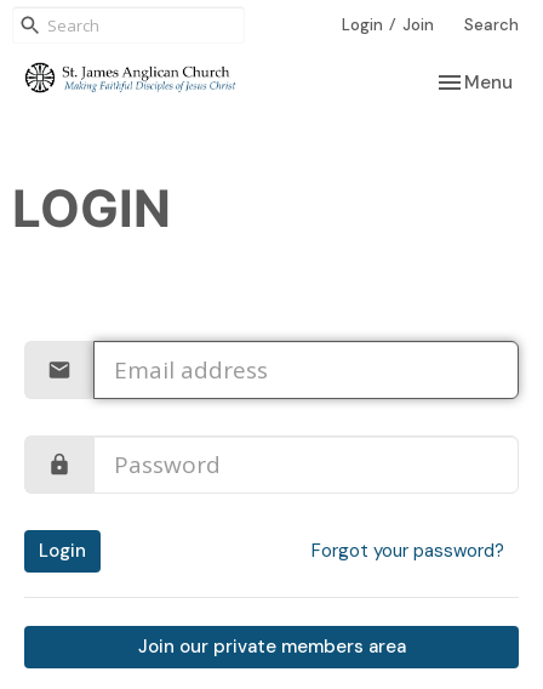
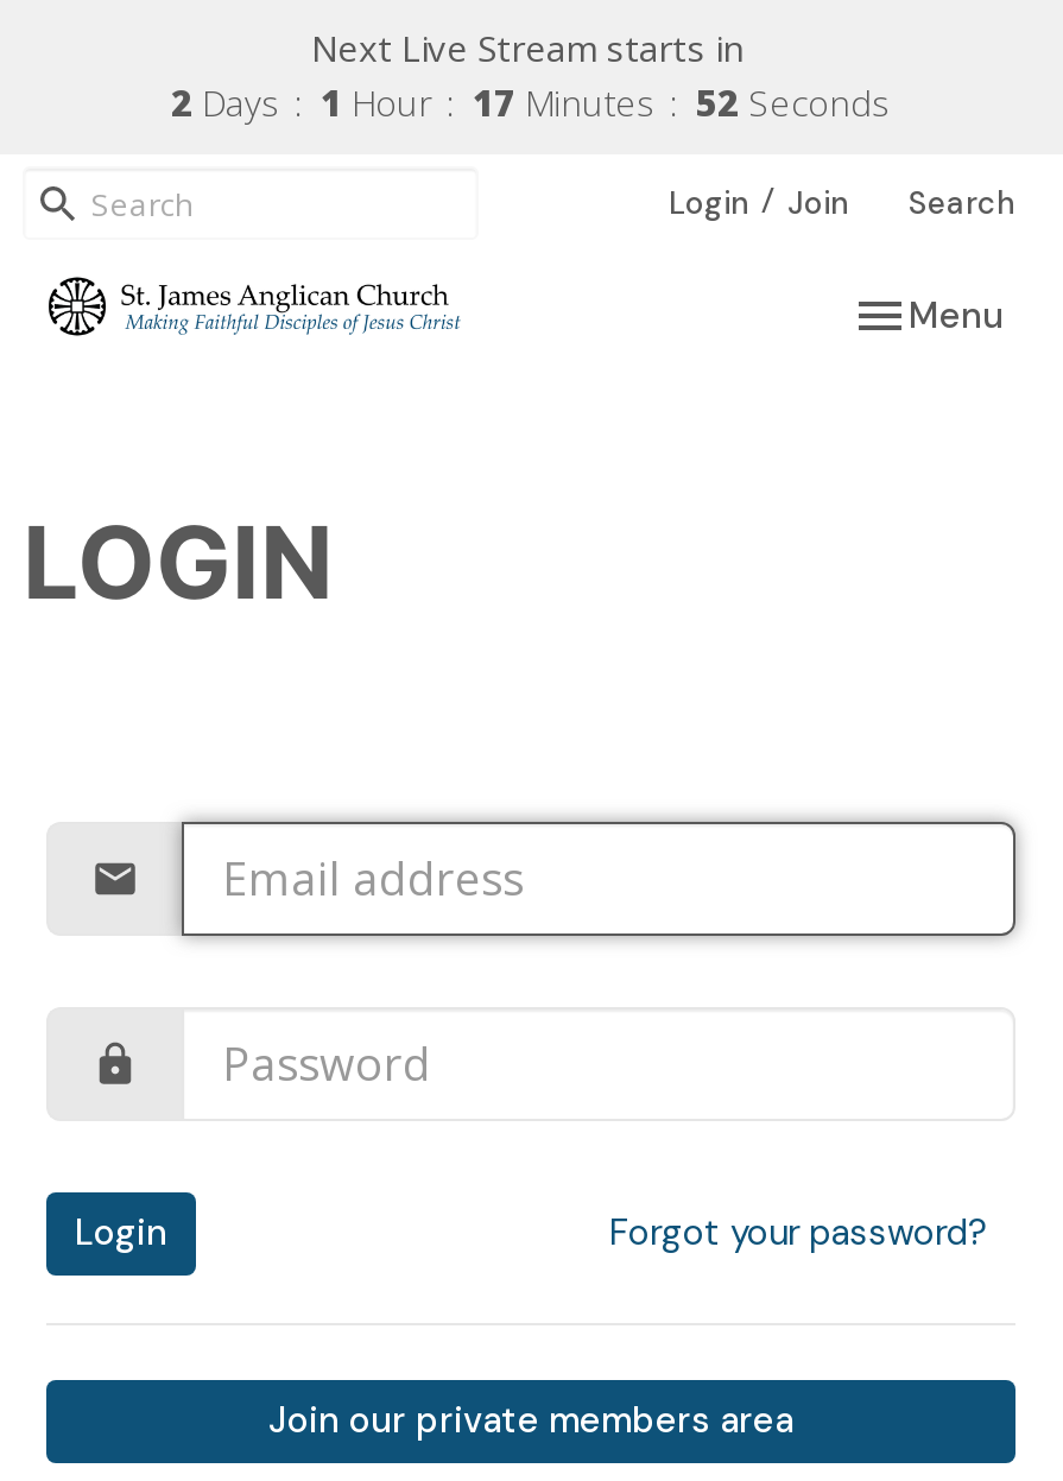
none -> [171,24,891,126] Next Live Stream starts in | 2 Days | 1 Hour | 17 Minutes | 52 Seconds

